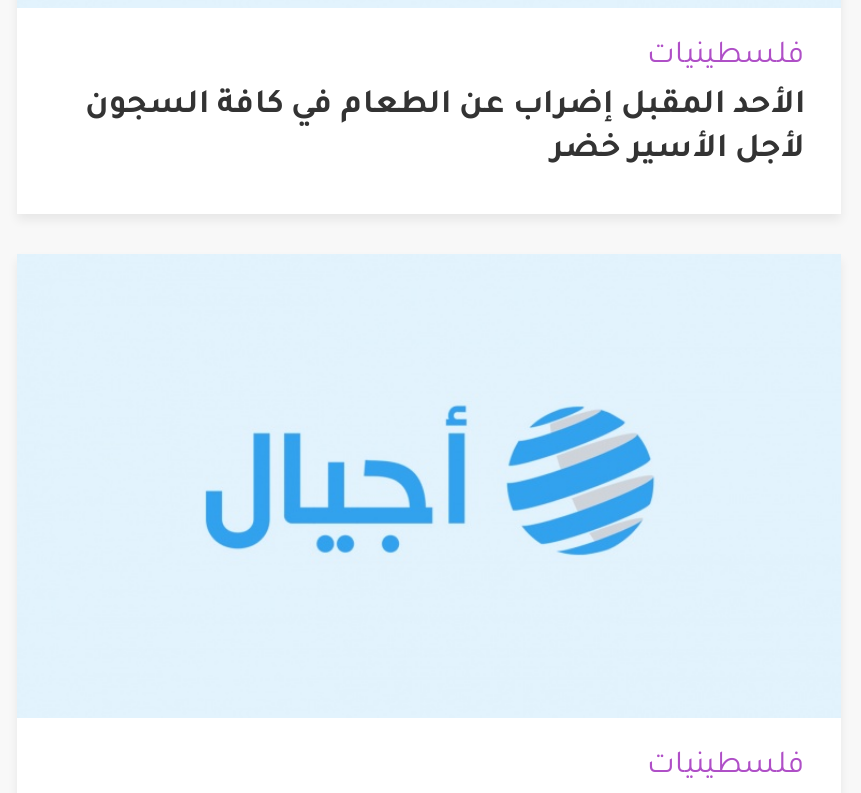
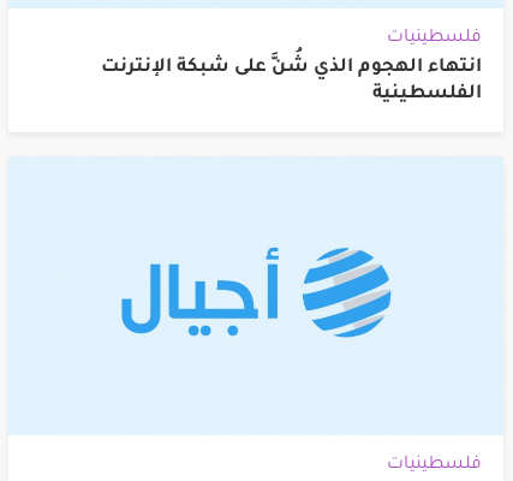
[85,90,805,168] الأحد المقبل إضراب عن الطعام في كافة السجون | لأجل الأسير خضر -> [101,58,482,105] انتهاء الهجوم الذي شُنَّ على شبكة الإنترنت | الفلسطينية

